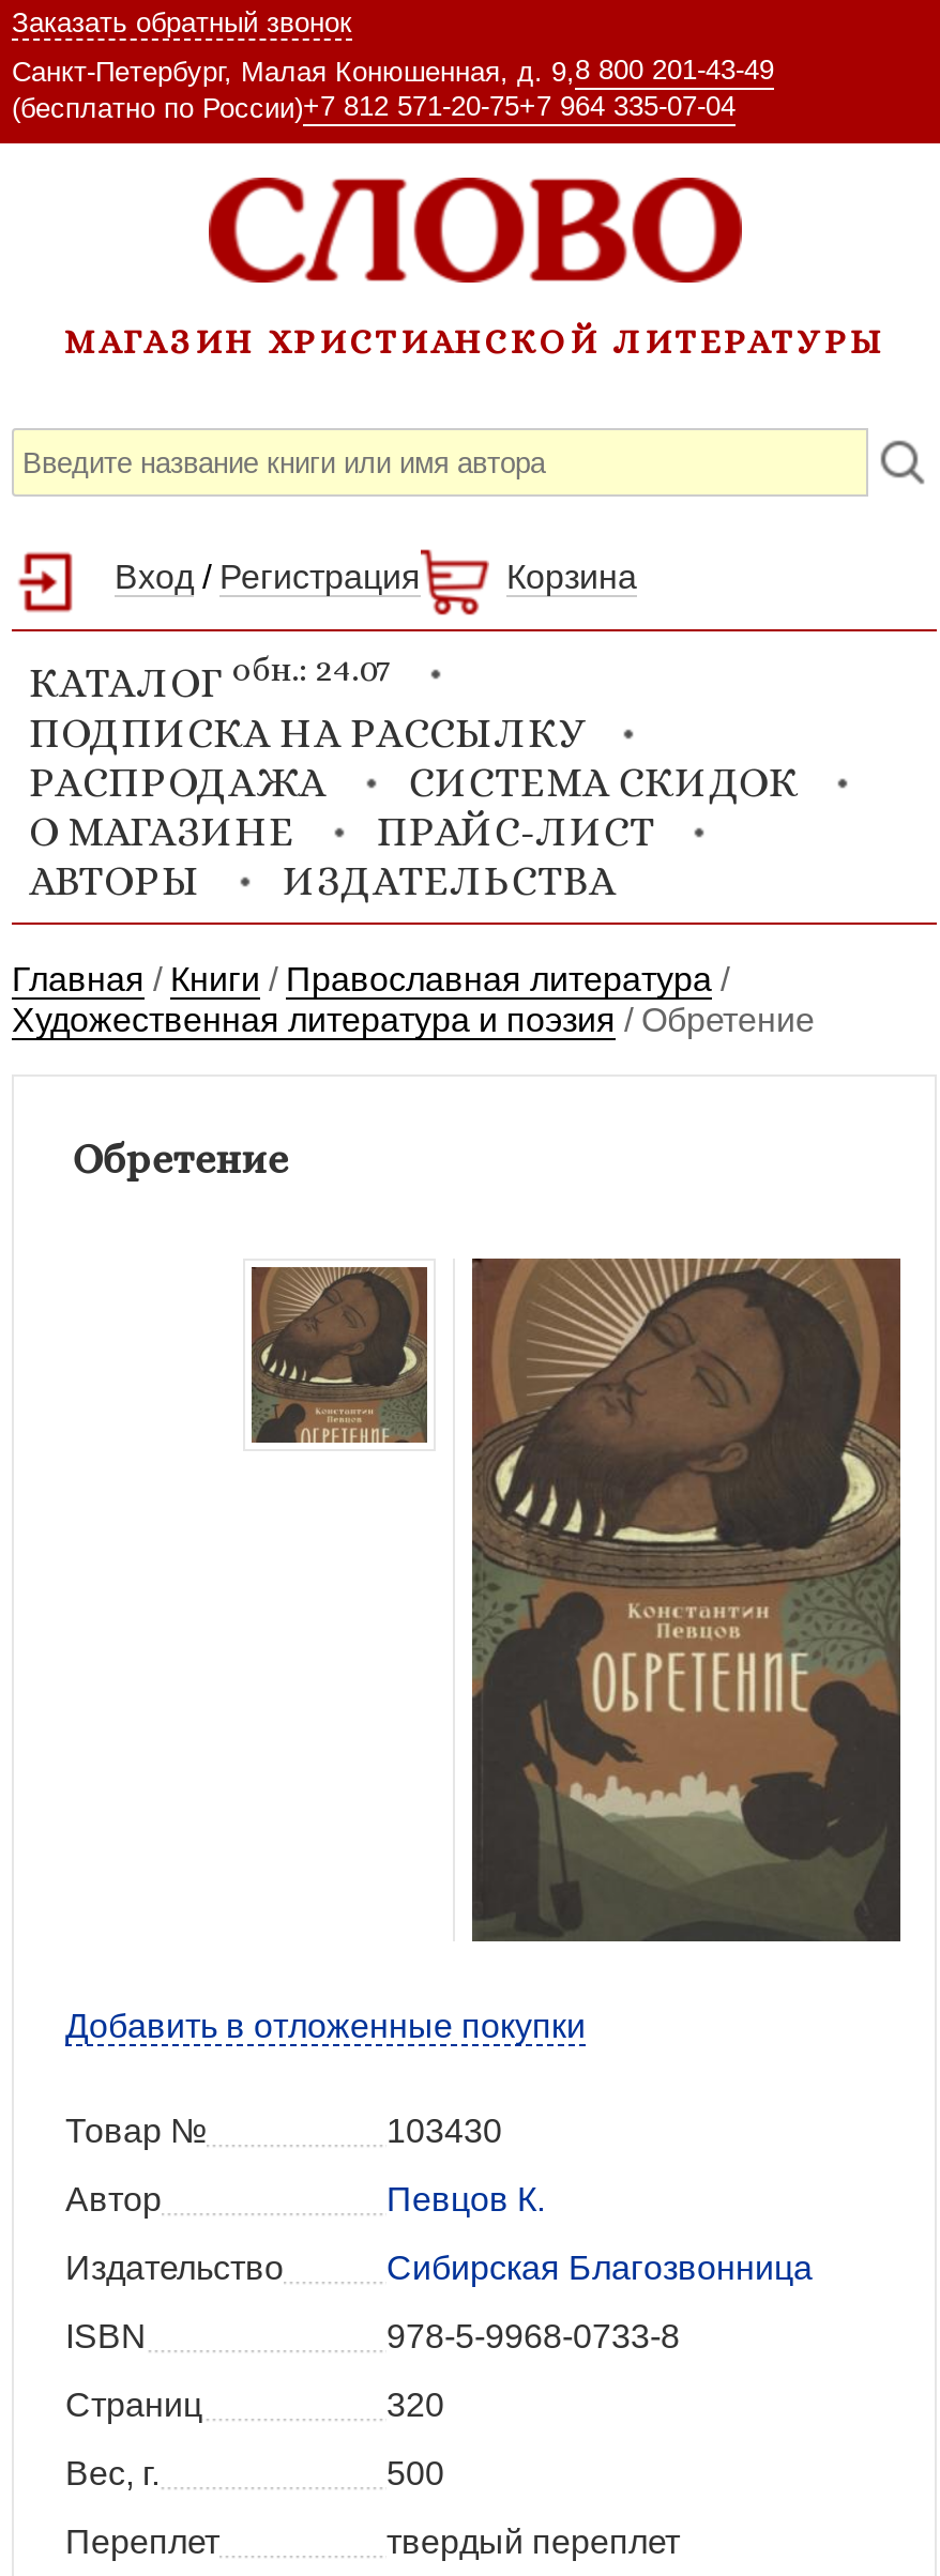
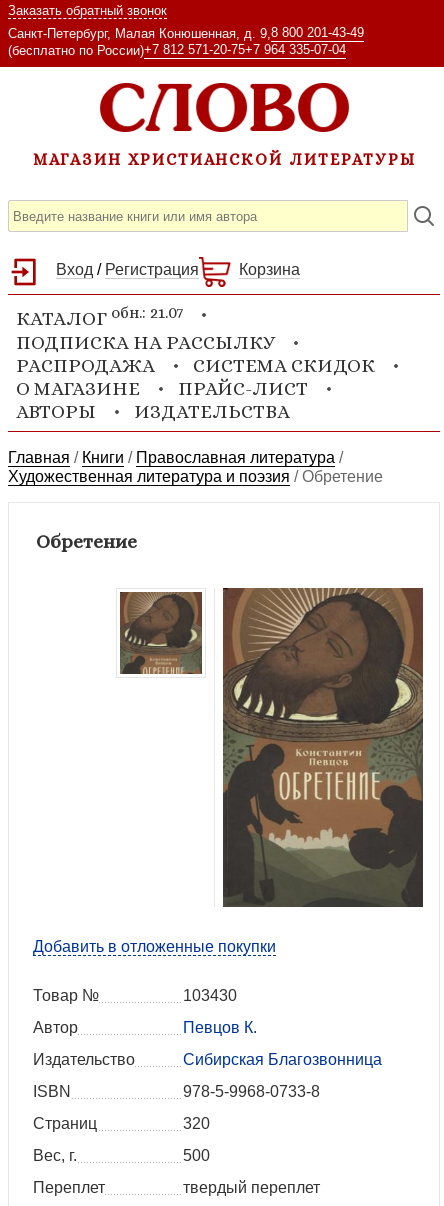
[29,649,391,706] КАТАЛОГ обн.: 24.07 -> [16,303,183,330] КАТАЛОГ обн.: 21.07

